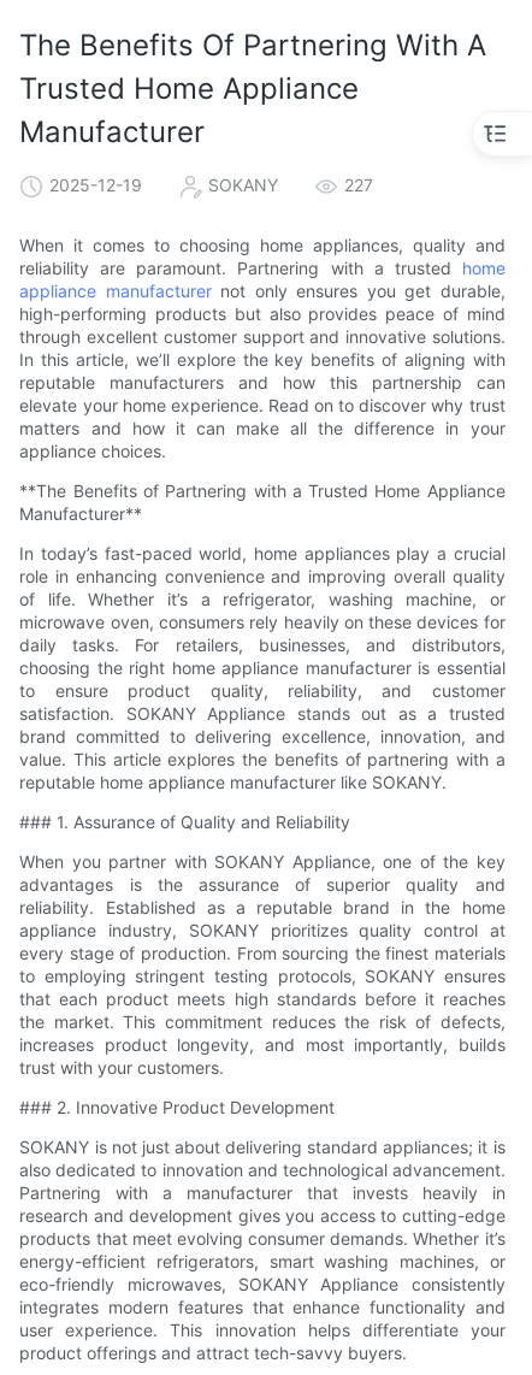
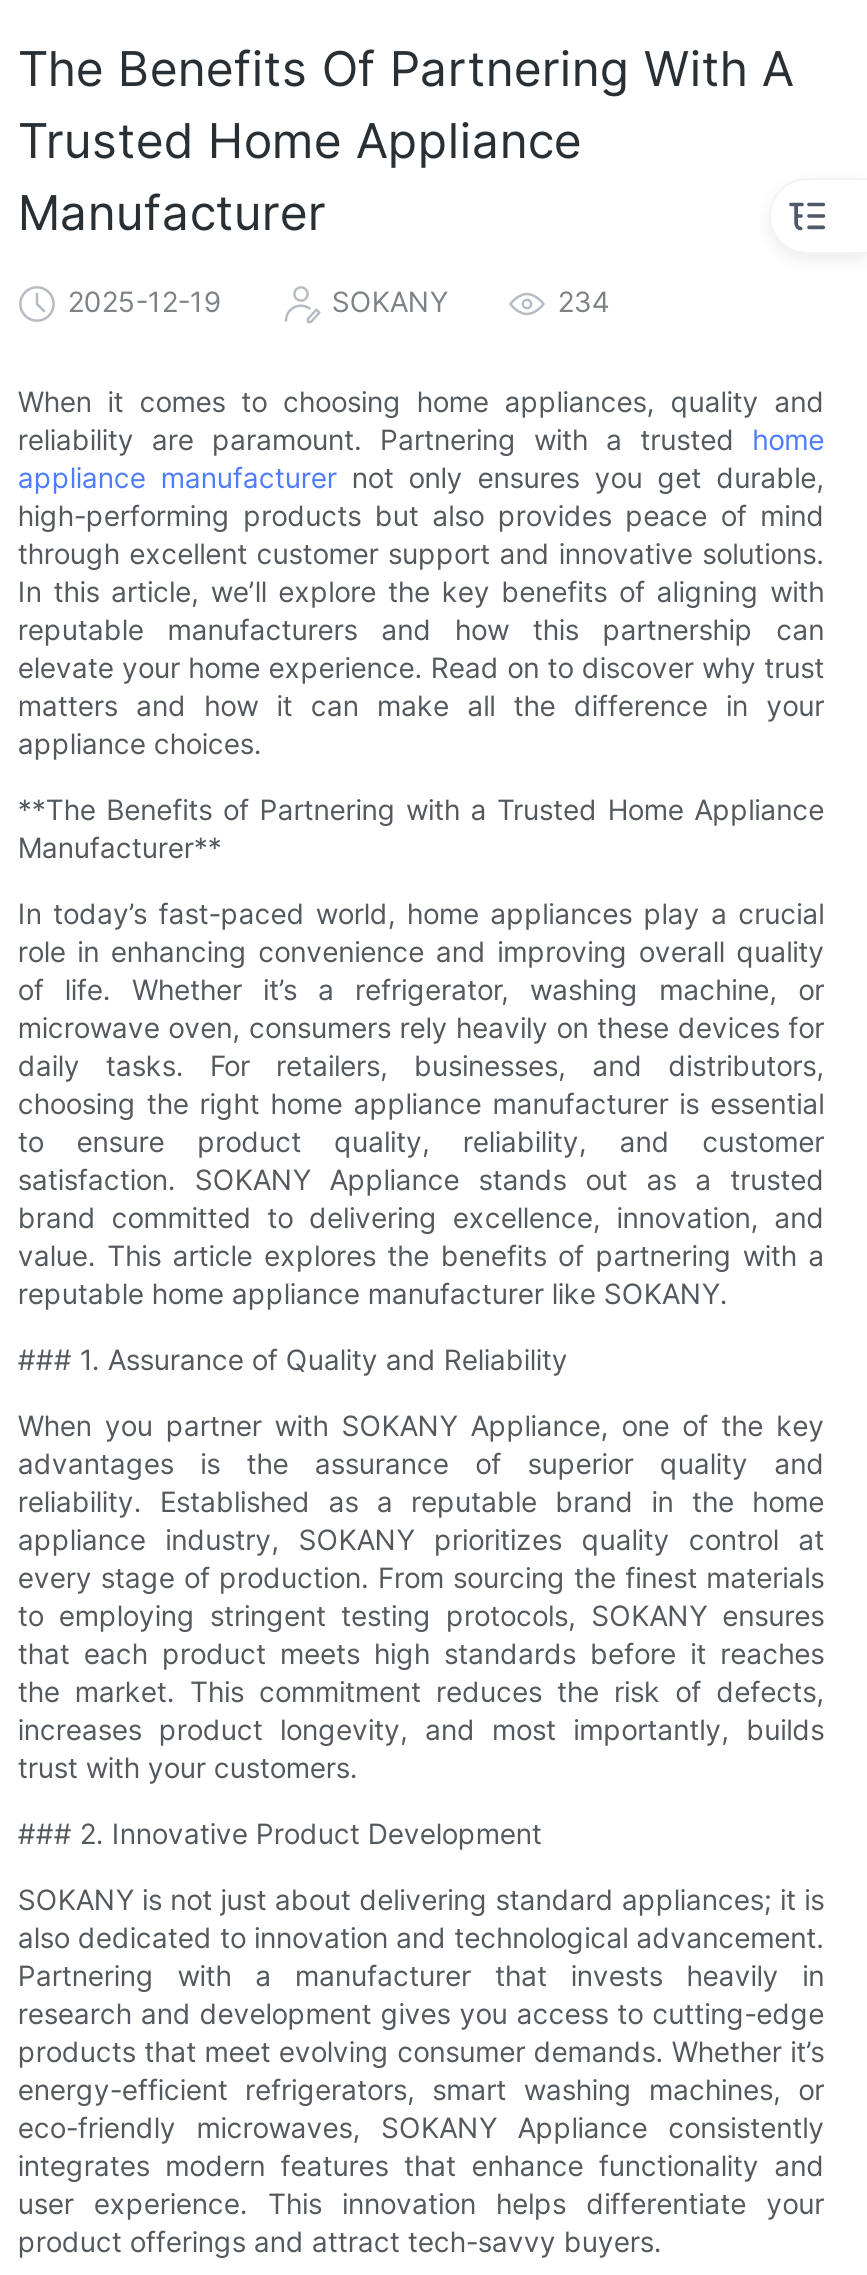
[345,175,374,195] 227 -> [558,284,610,318] 234

